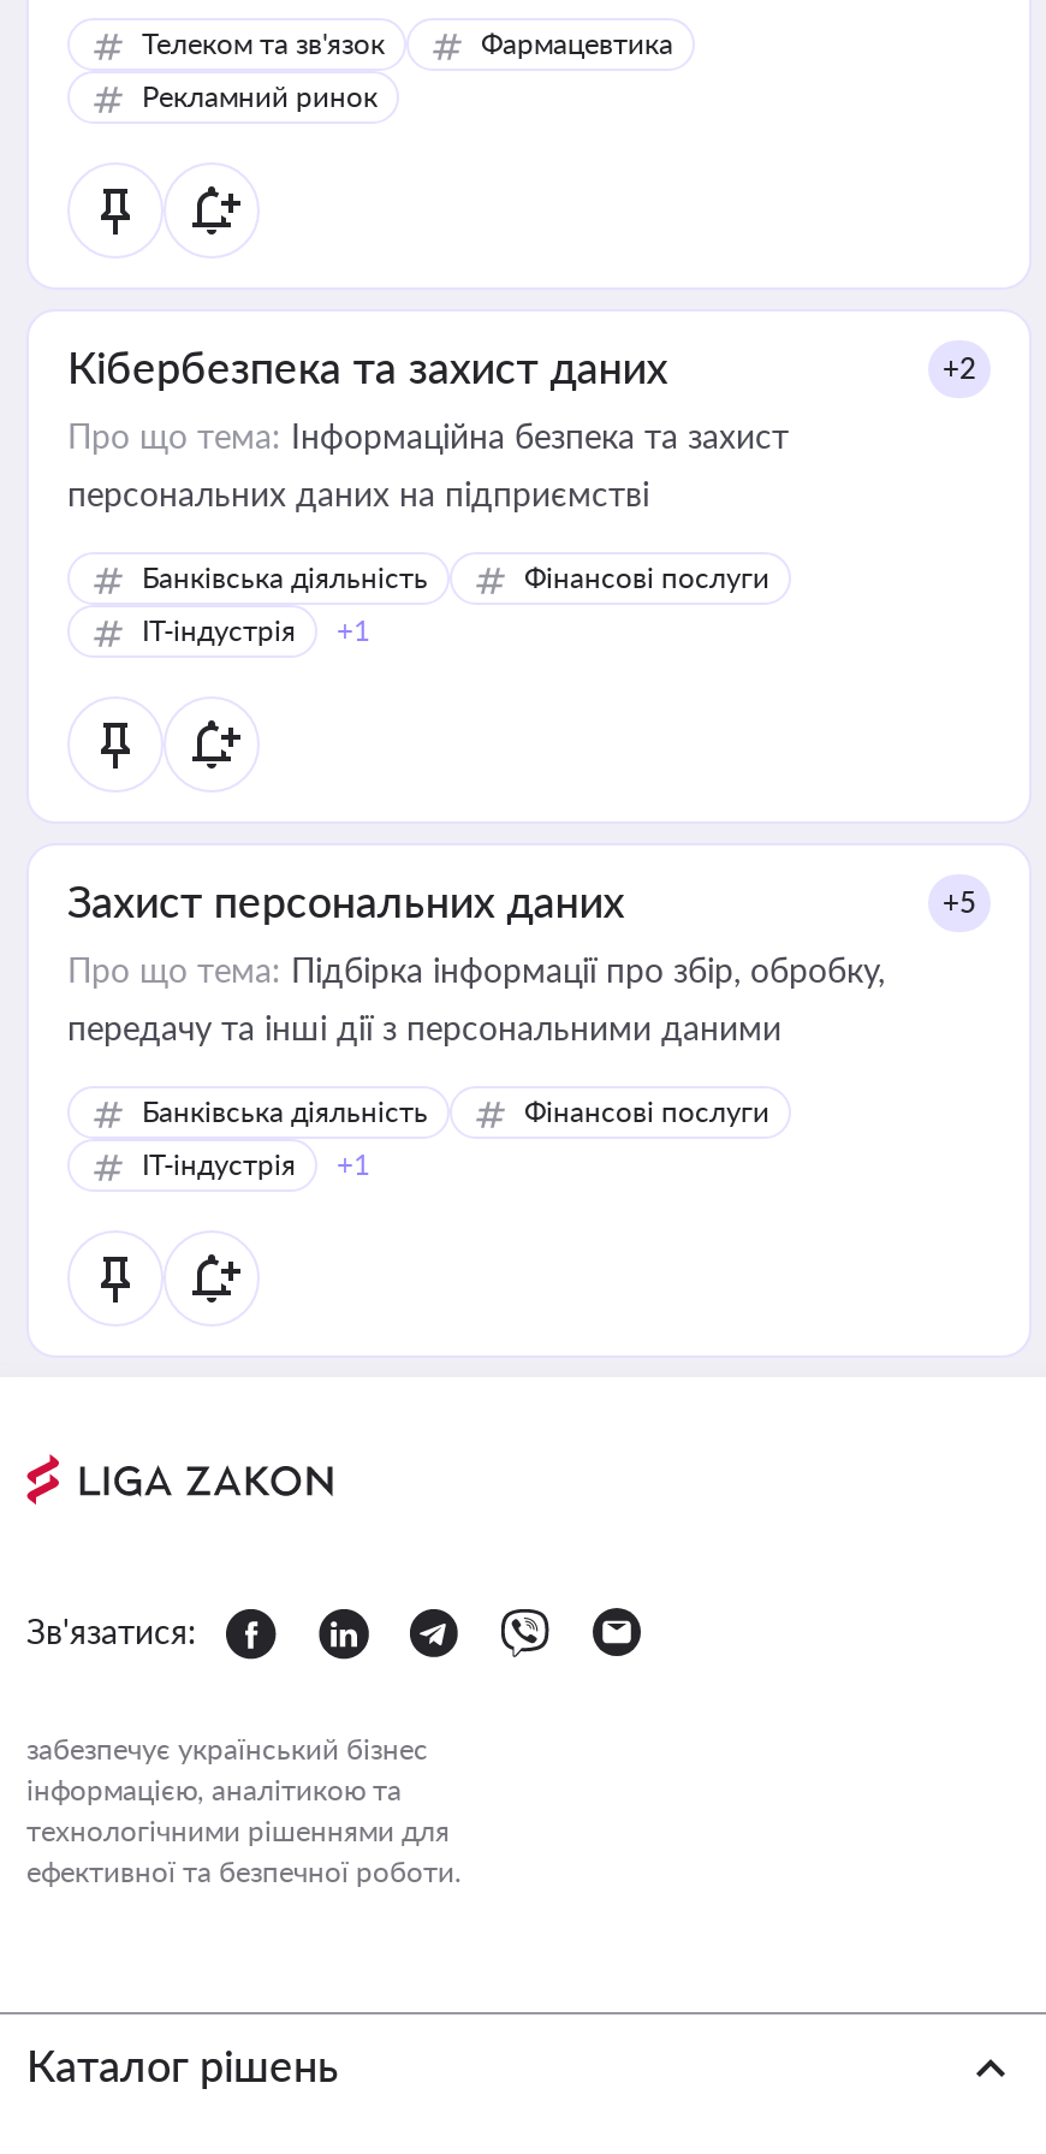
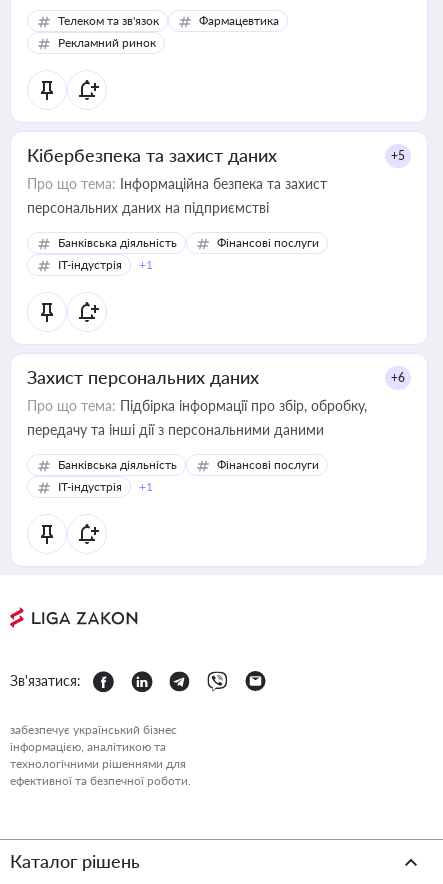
[943,350,976,386] +2 -> [391,148,405,163] +5
[943,884,976,920] +5 -> [391,370,405,385] +6

